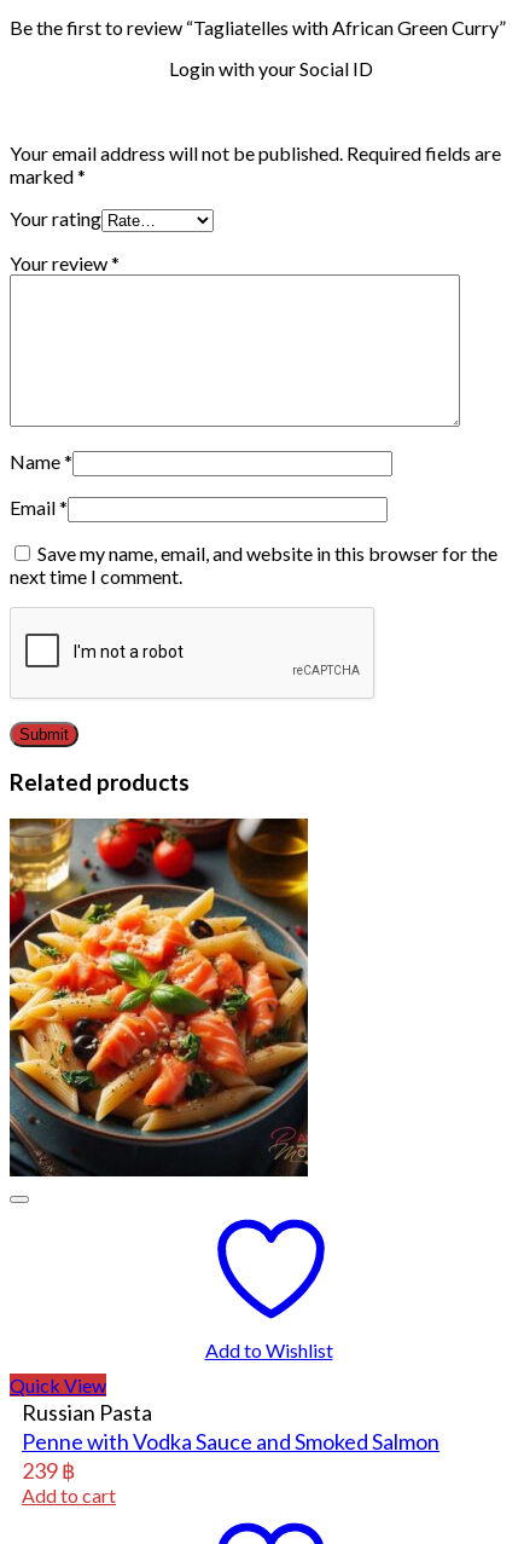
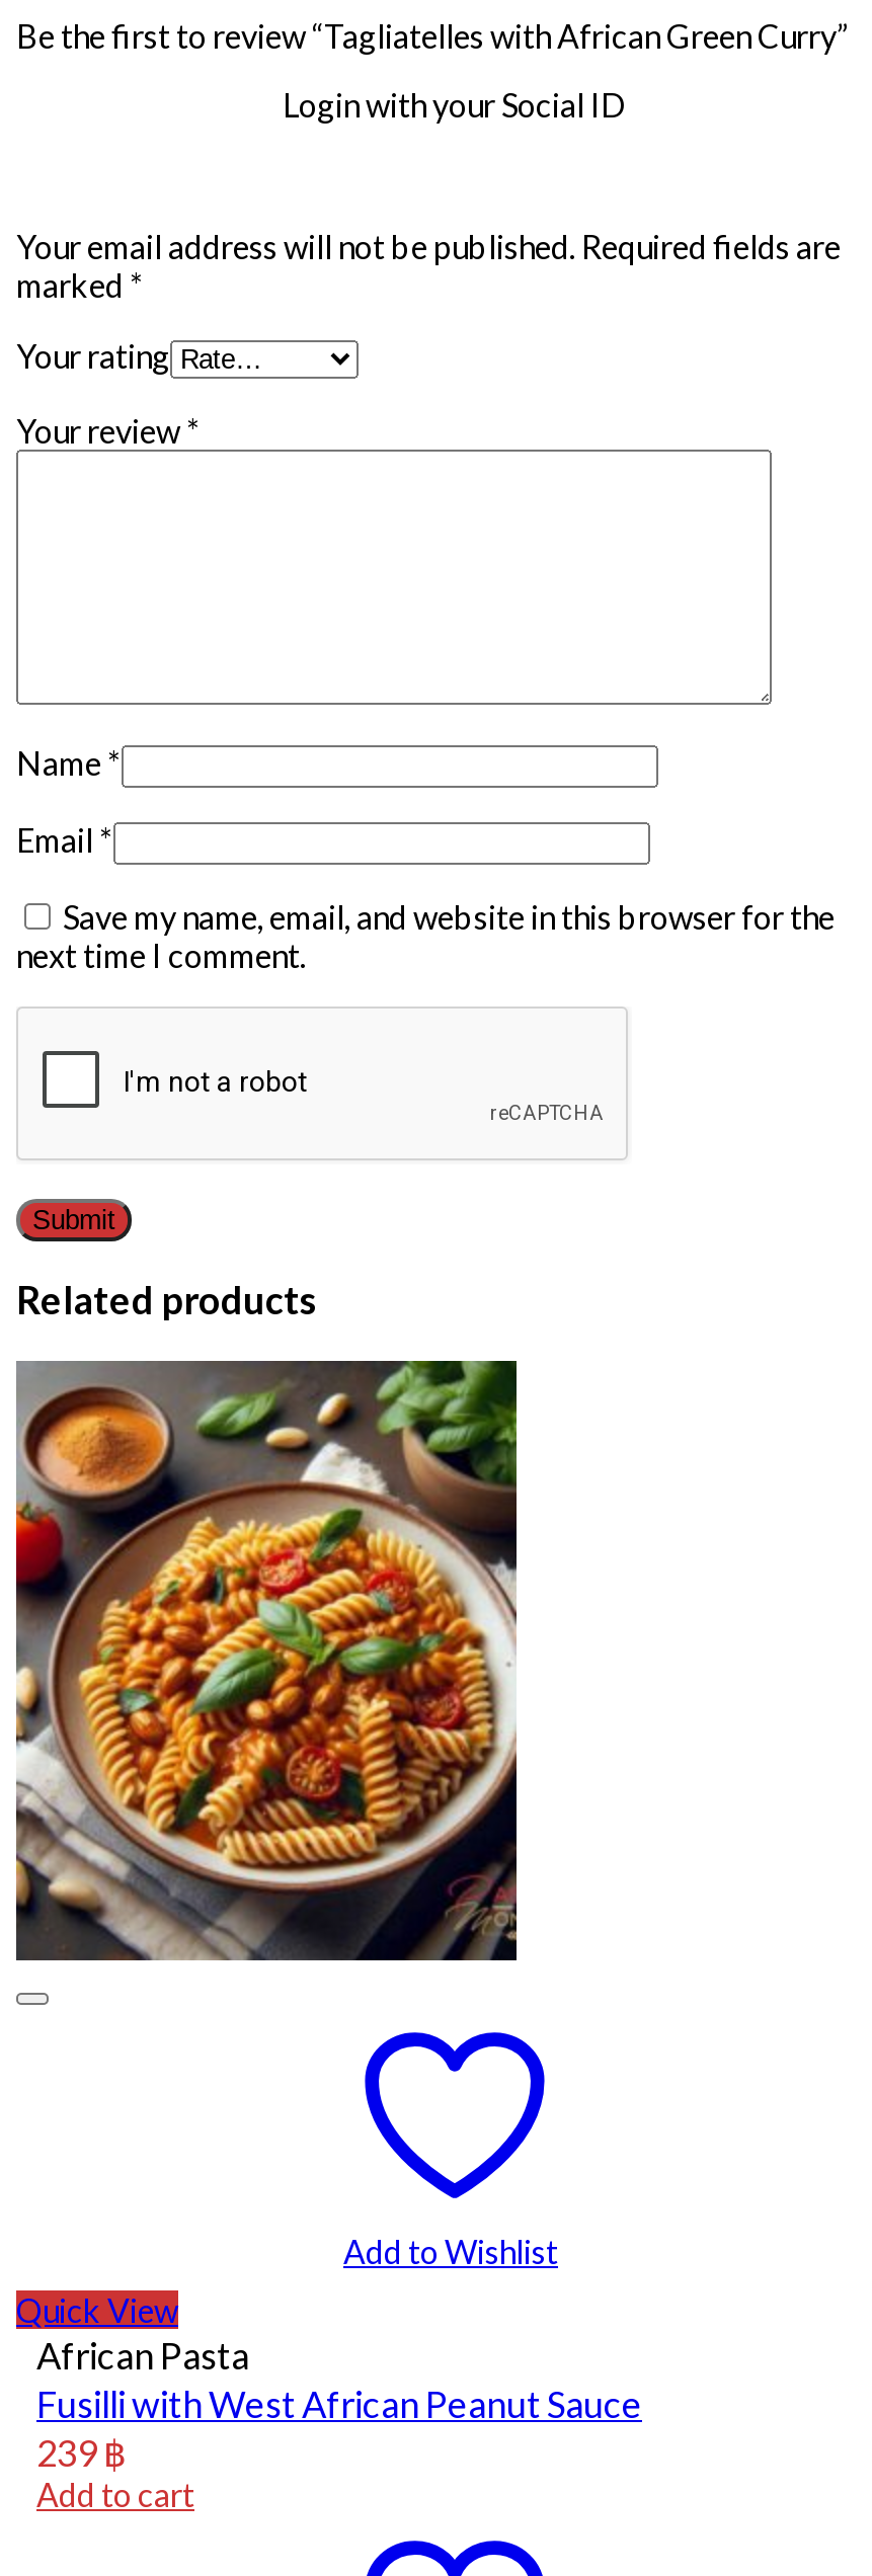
[8,817,309,1178] [image] -> [14,1359,519,1962] [image]
[22,1399,439,1454] Russian Pasta | Penne with Vodka Sauce and Smoked Salmon -> [36,2333,642,2426] African Pasta | Fusilli with West African Peanut Sauce

